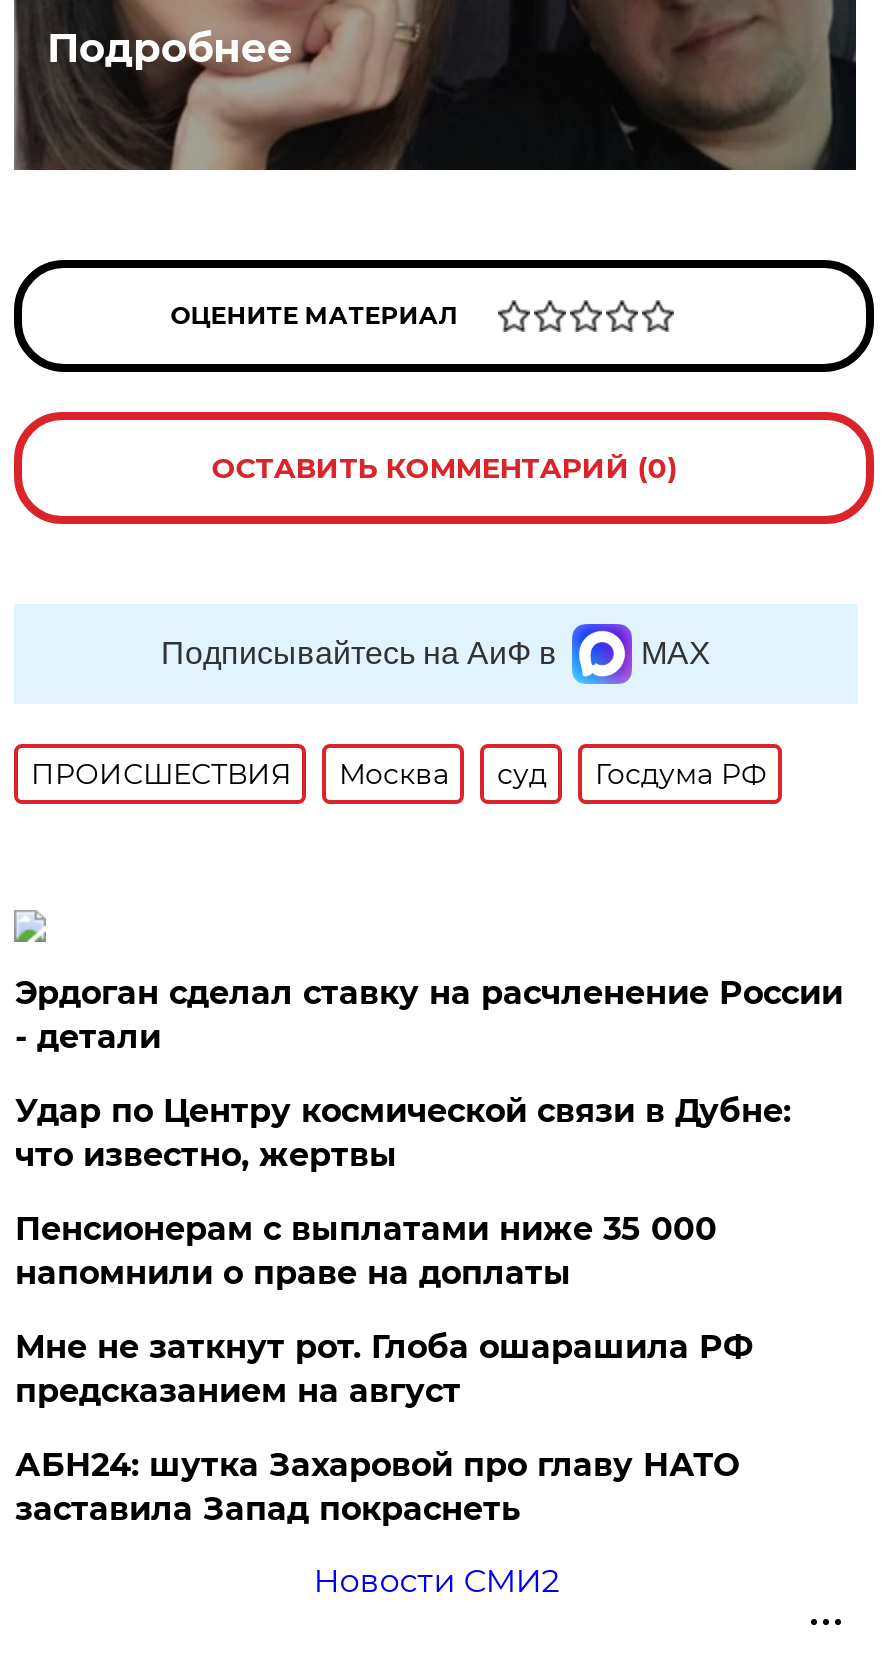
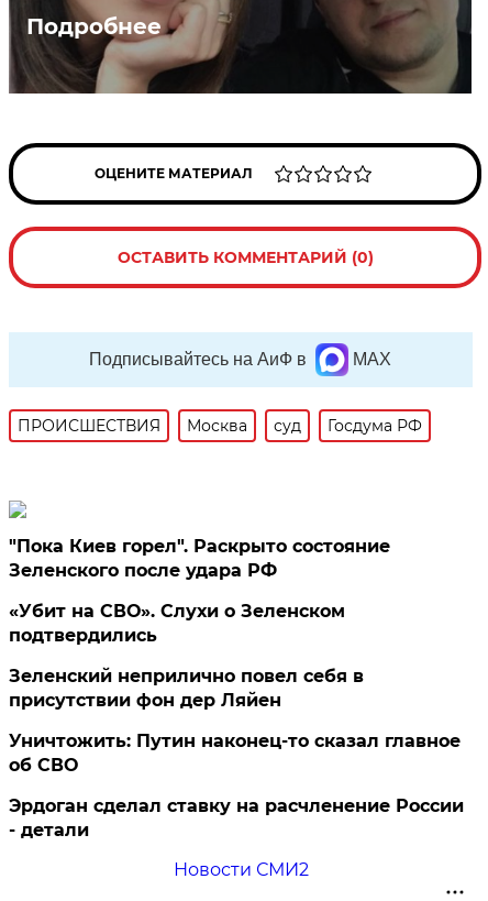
none -> [9,535,461,775] "Пока Киев горел". Раскрыто состояние | Зеленского после удара РФ | «Убит на СВО». Слухи о Зеленском | подтвердились | Зеленский неприлично повел cебя в | присутствии фон дер Ляйен | Уничтожить: Путин наконец-то сказал главное | об СВО
moved [15,973,843,1055] -> [9,795,464,840]: Эрдоган сделал ставку на расчленение России | - детали
[15,1091,791,1527] Удар по Центру космической связи в Дубне: | что известно, жертвы | Пенсионерам с выплатами ниже 35 000 | напомнили о праве на доплаты | Мне не заткнут рот. Глоба ошарашила РФ | предсказанием на август | АБН24: шутка Захаровой про главу НАТО | заставила Запад покраснеть -> none

